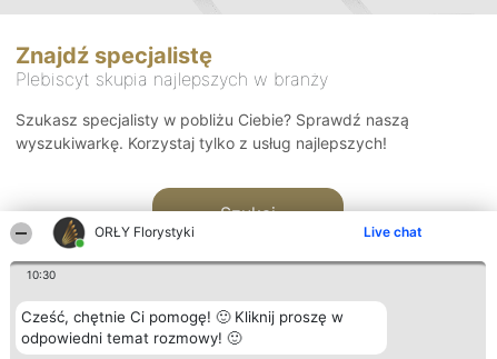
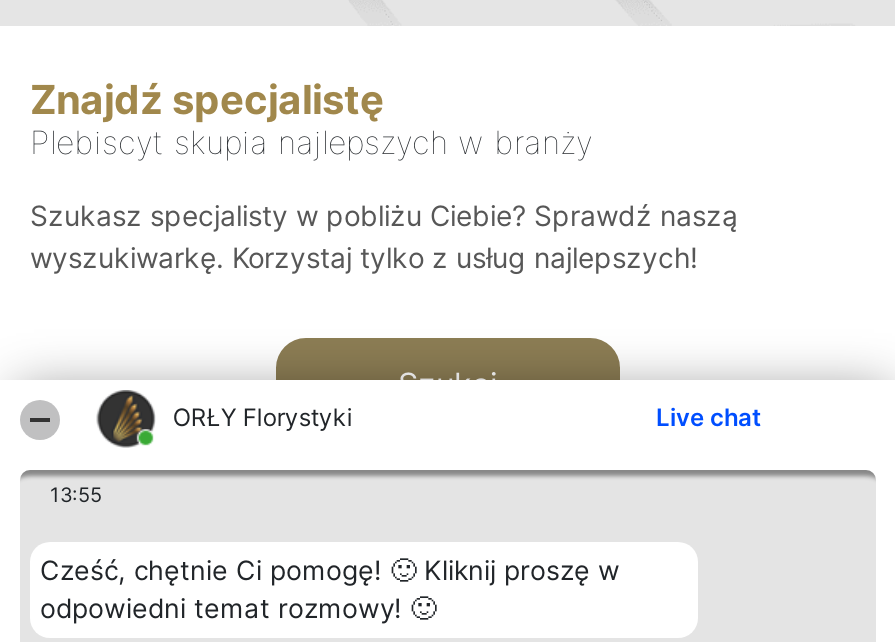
[27,268,56,281] 10:30 -> [50,482,102,506] 13:55

